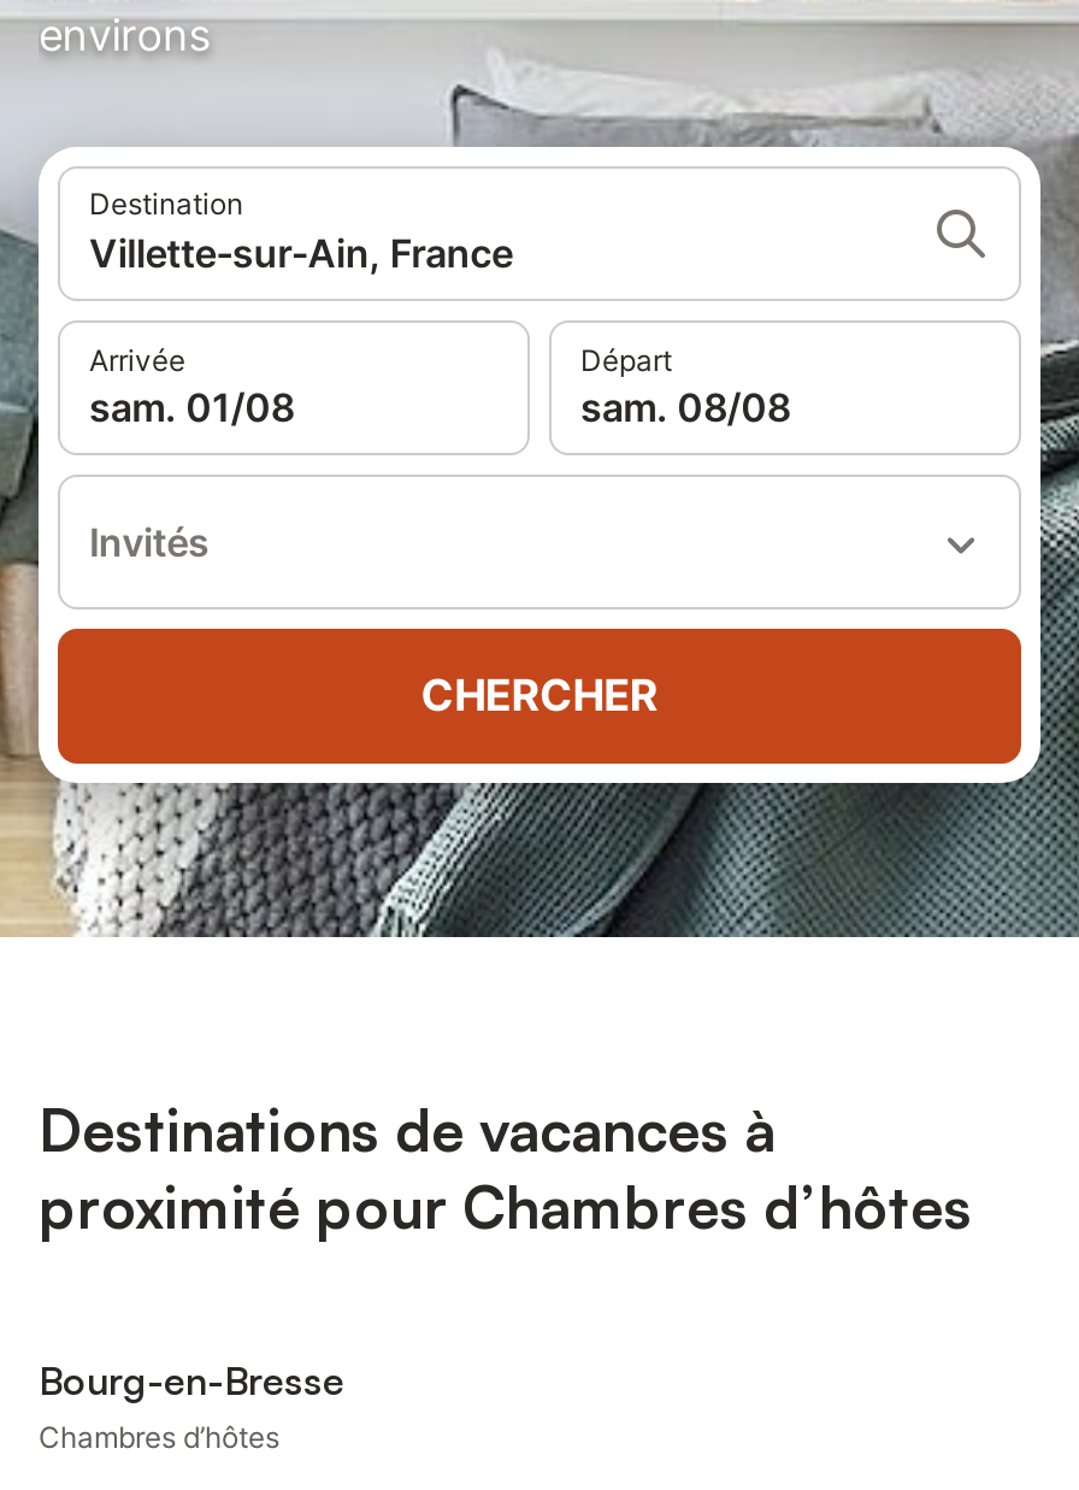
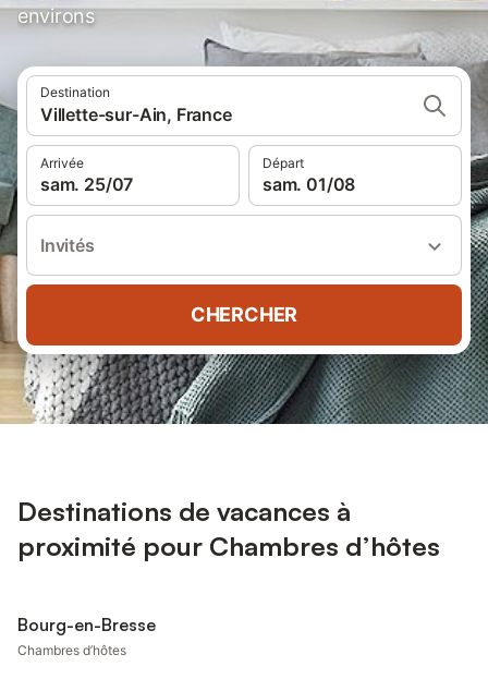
[89,383,294,431] sam. 01/08 -> [40,173,133,195] sam. 25/07
[580,383,790,431] sam. 08/08 -> [263,173,355,195] sam. 01/08

